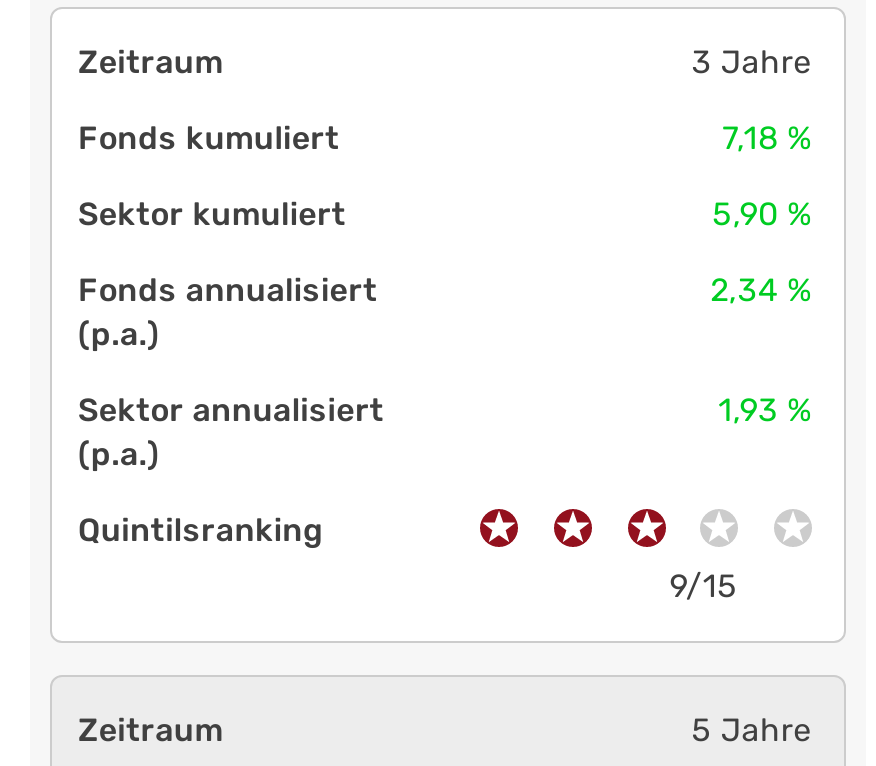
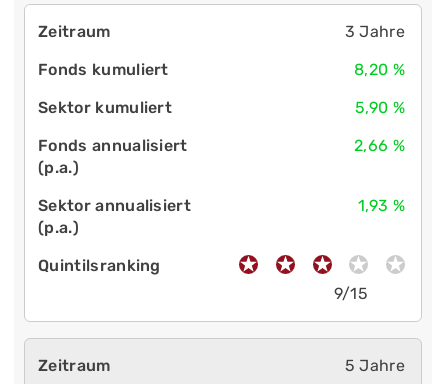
[722,118,812,156] 7,18 % -> [354,60,405,79] 8,20 %
[710,270,812,308] 2,34 % -> [354,136,405,155] 2,66 %

